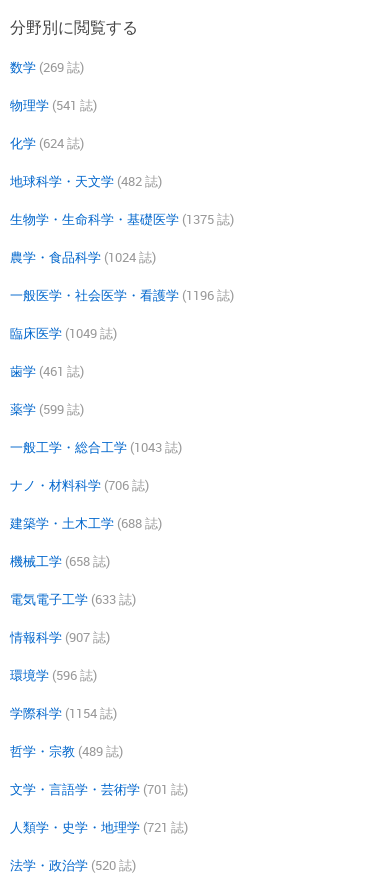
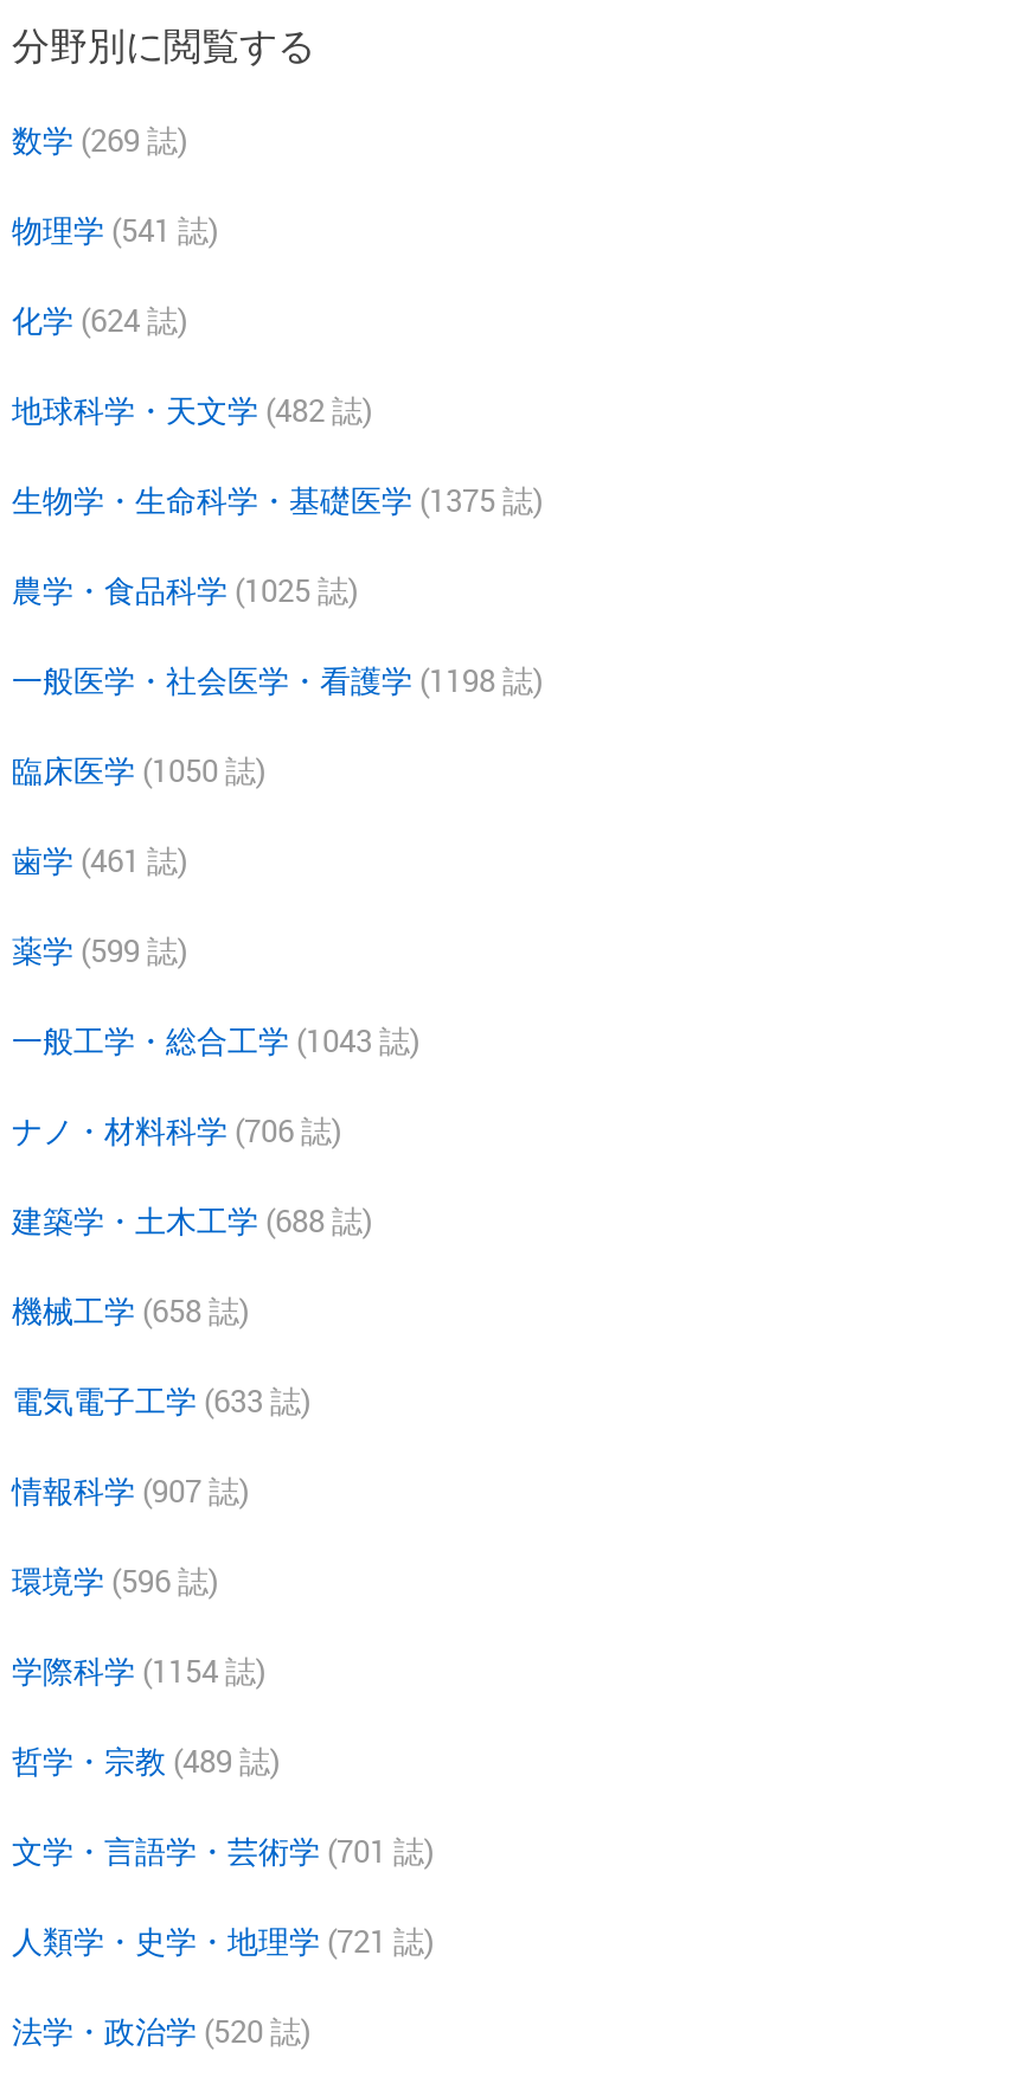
[10,248,156,266] 農学・食品科学 (1024 誌) -> [12,569,358,611] 農学・食品科学 (1025 誌)
[10,286,234,304] 一般医学・社会医学・看護学 (1196 誌) -> [12,659,543,701] 一般医学・社会医学・看護学 (1198 誌)
[10,324,117,342] 臨床医学 (1049 誌) -> [12,749,265,791] 臨床医学 (1050 誌)

